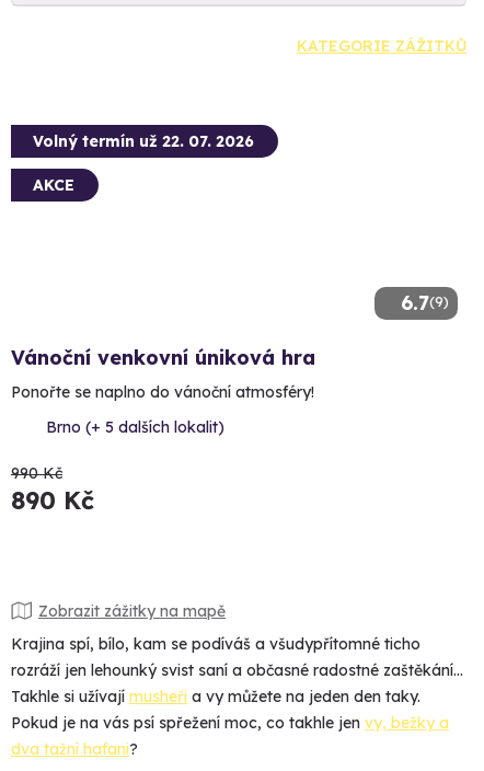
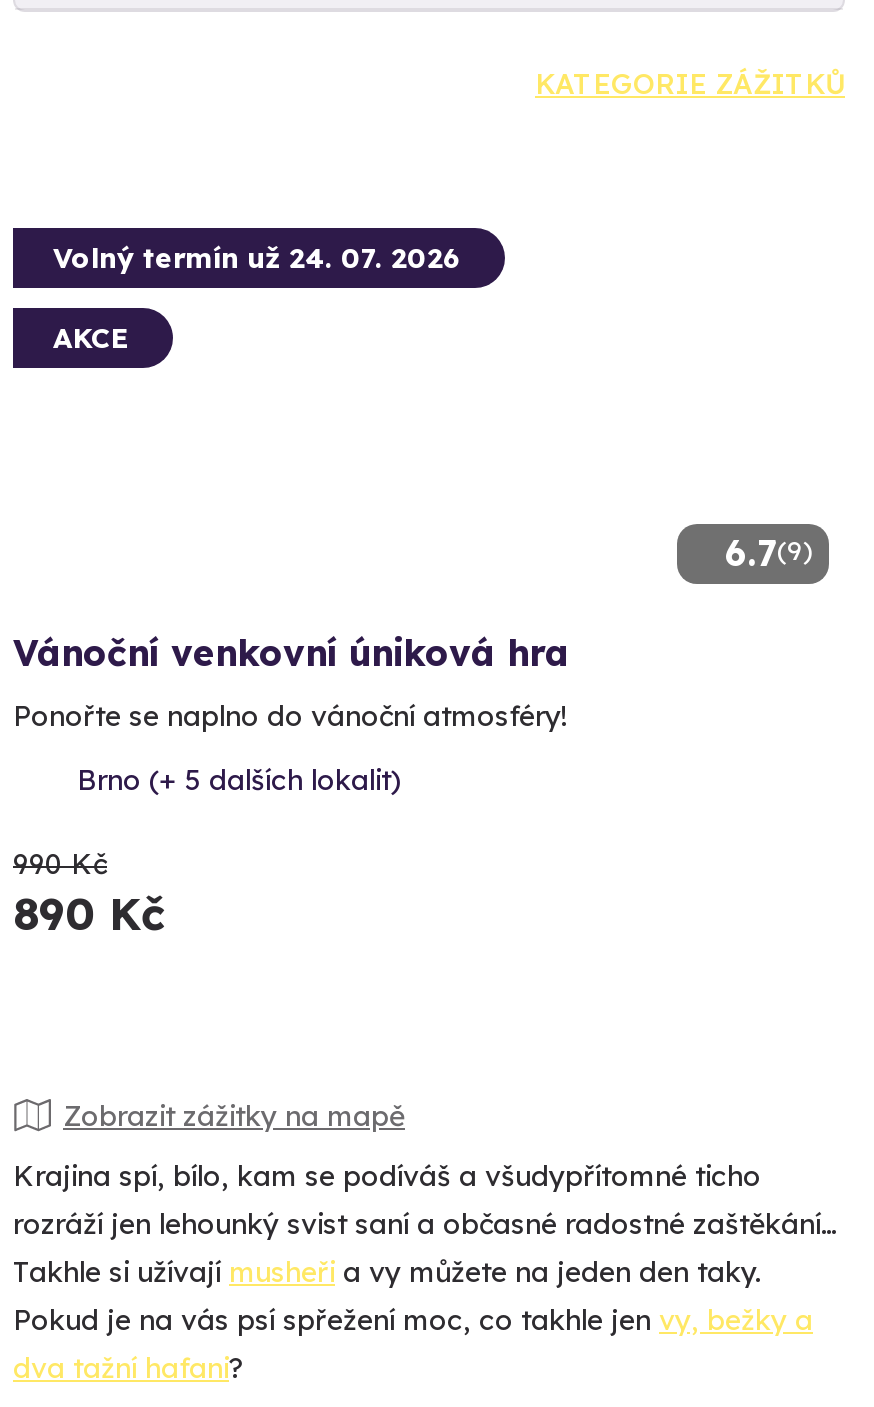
[33,131,254,151] Volný termín už 22. 07. 2026 -> [53,240,461,276] Volný termín už 24. 07. 2026

